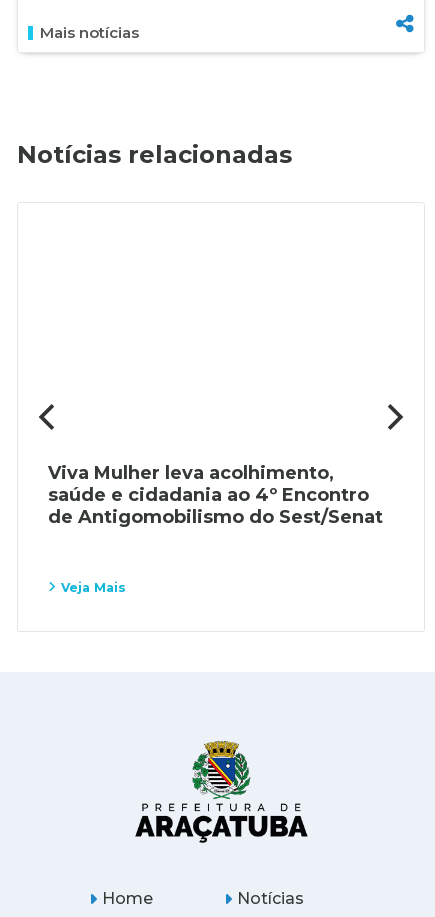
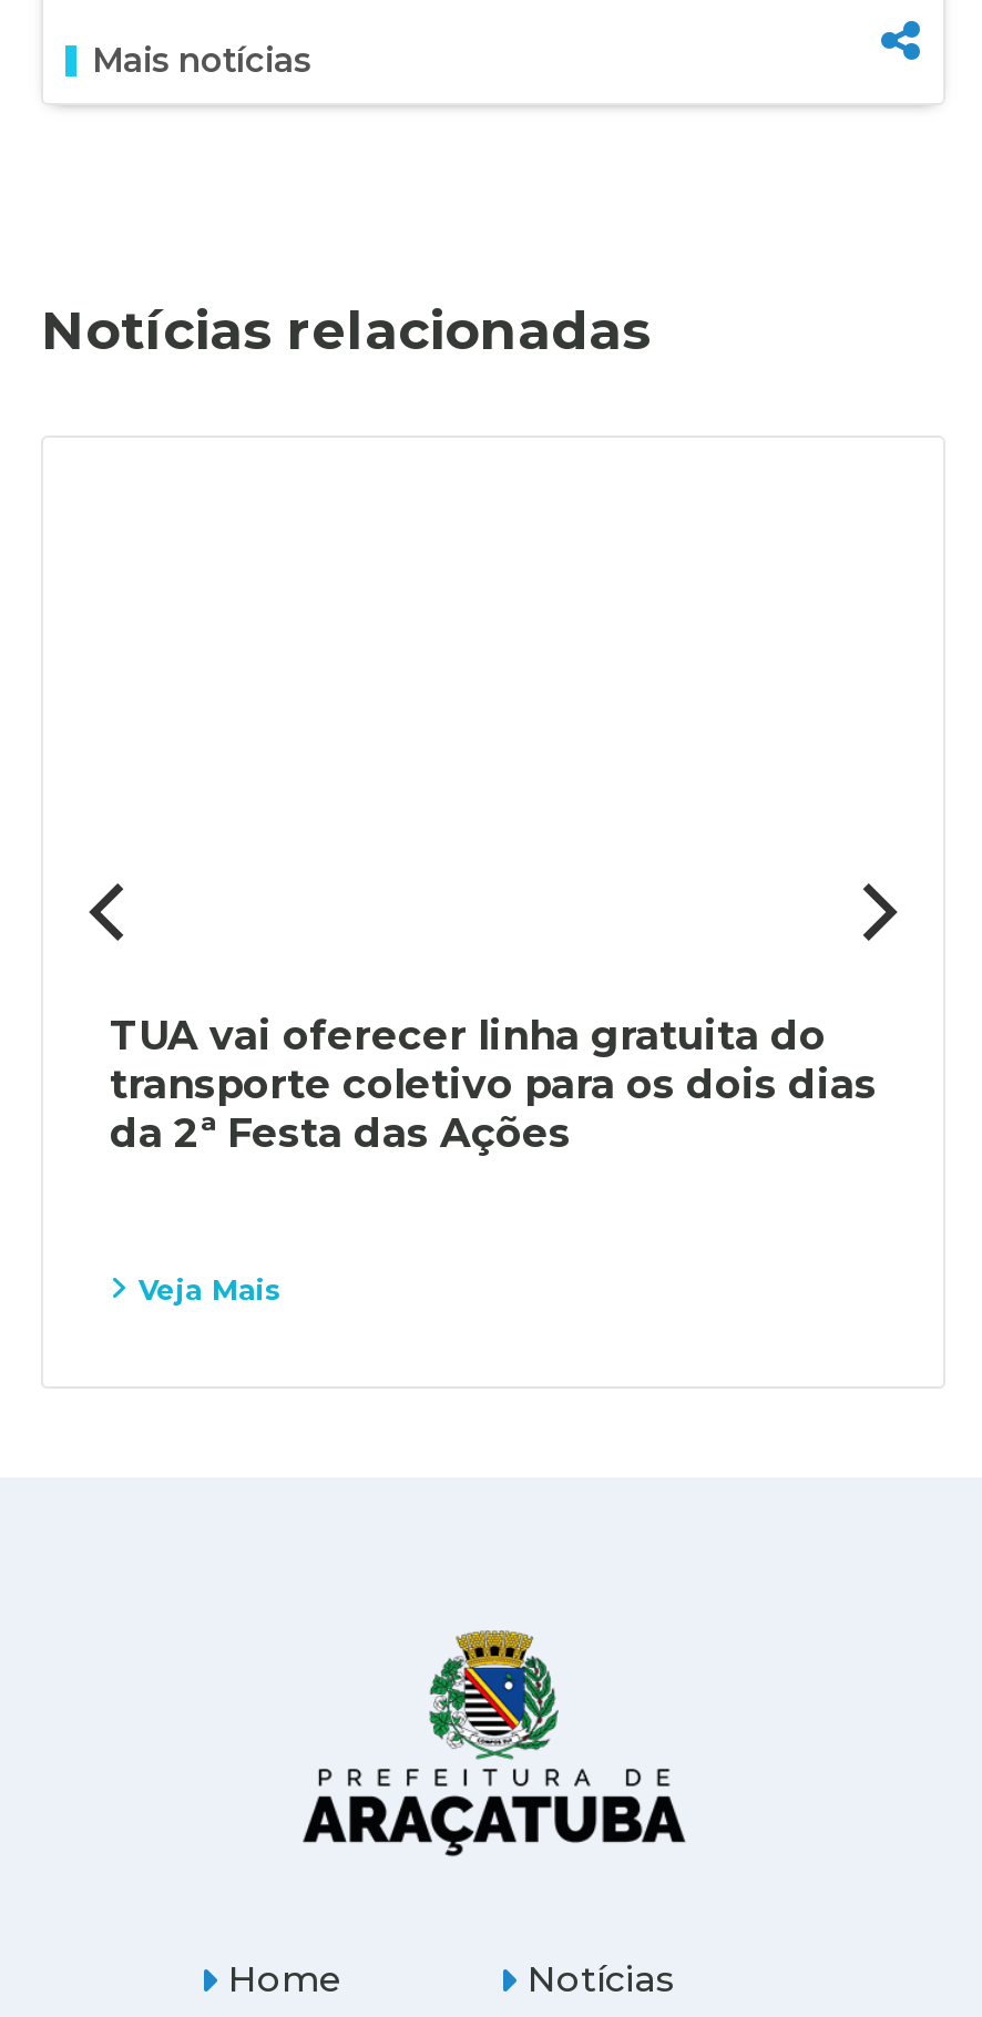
[48,462,383,528] Viva Mulher leva acolhimento, | saúde e cidadania ao 4º Encontro | de Antigomobilismo do Sest/Senat -> [110,1011,877,1157] TUA vai oferecer linha gratuita do | transporte coletivo para os dois dias | da 2ª Festa das Ações

